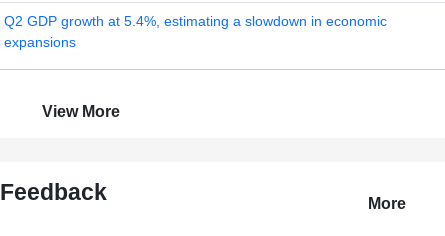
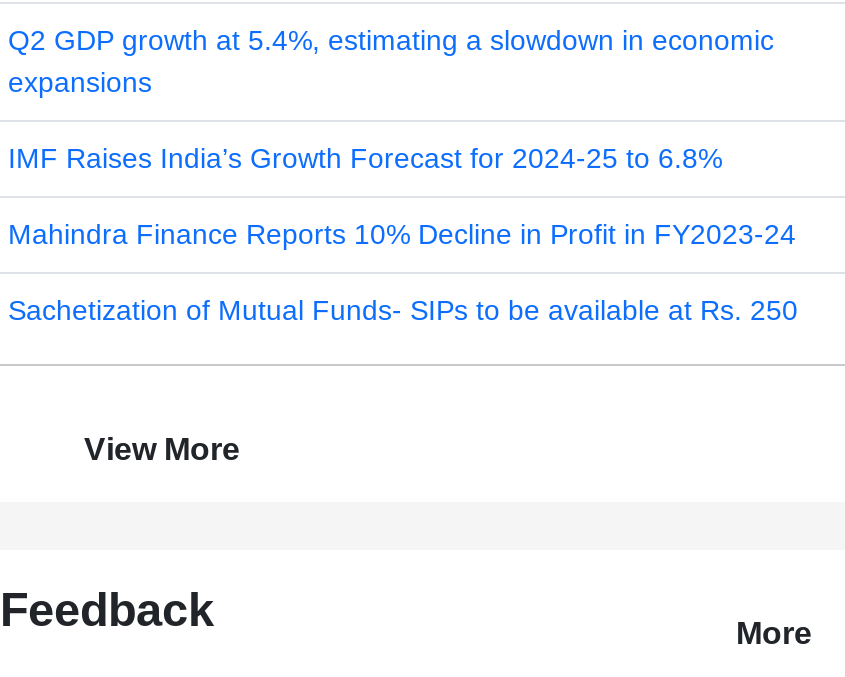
none -> [8,141,798,325] IMF Raises India’s Growth Forecast for 2024-25 to 6.8% | Mahindra Finance Reports 10% Decline in Profit in FY2023-24 | Sachetization of Mutual Funds- SIPs to be available at Rs. 250

